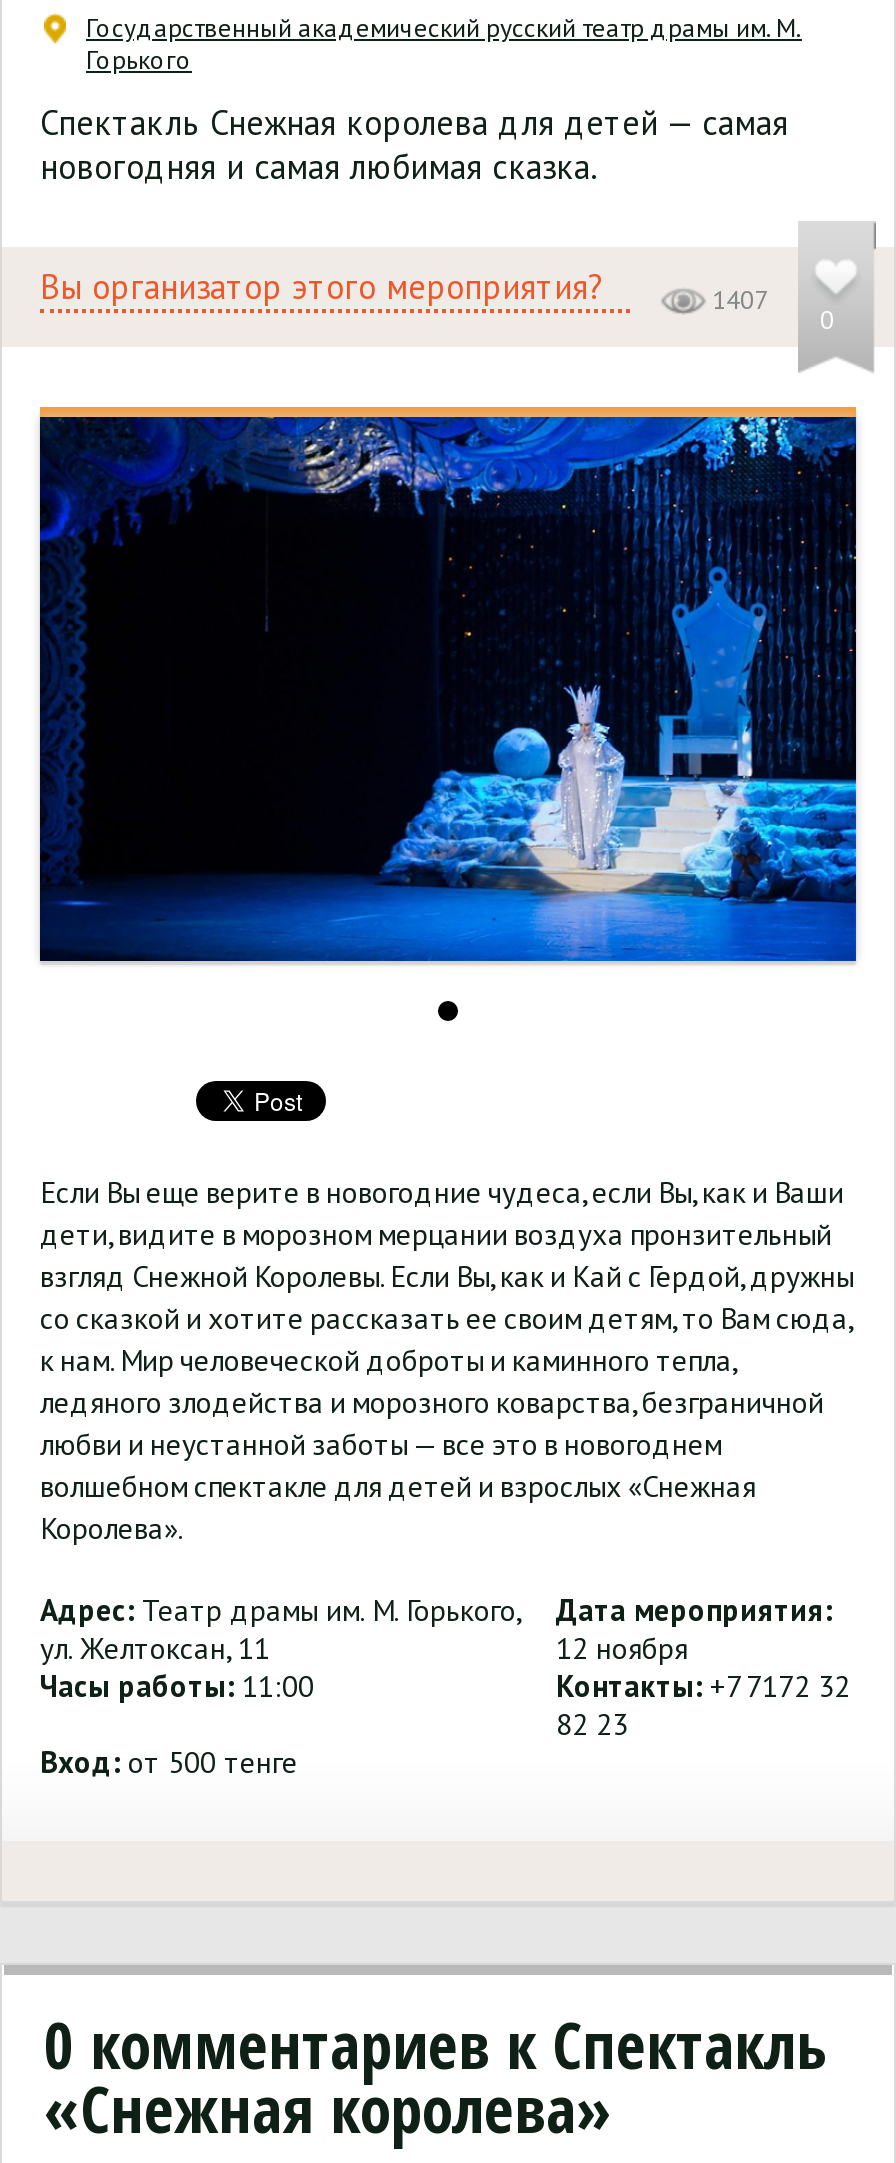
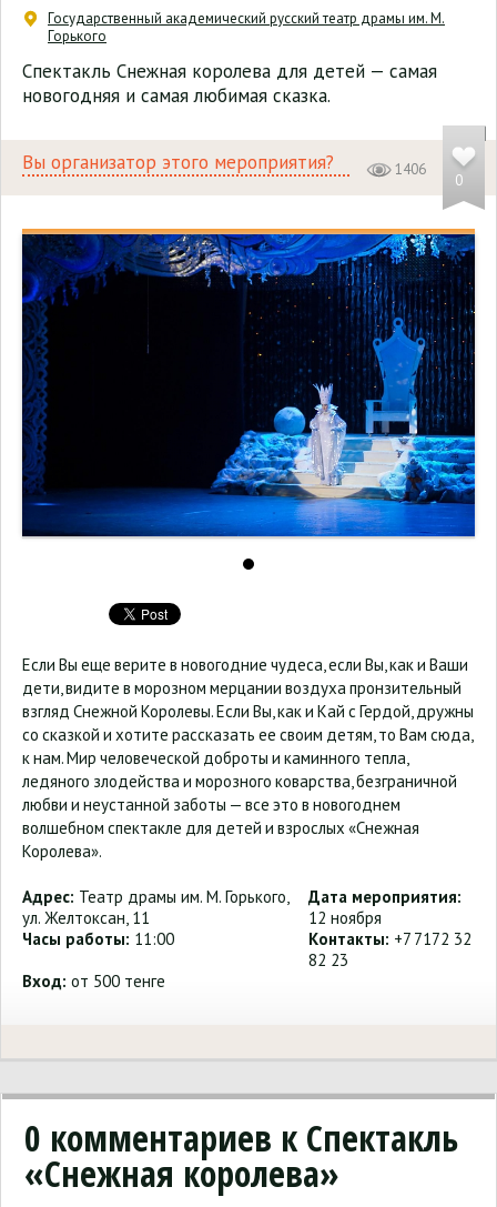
[712,283,768,317] 1407 -> [395,160,426,179] 1406

